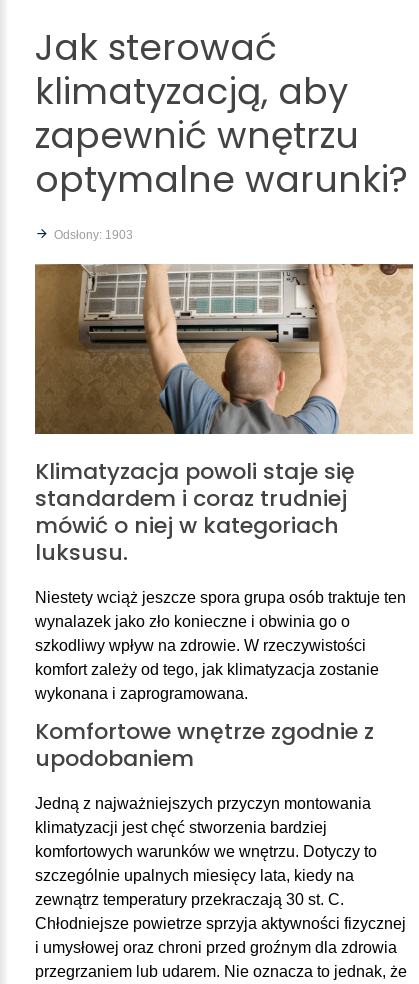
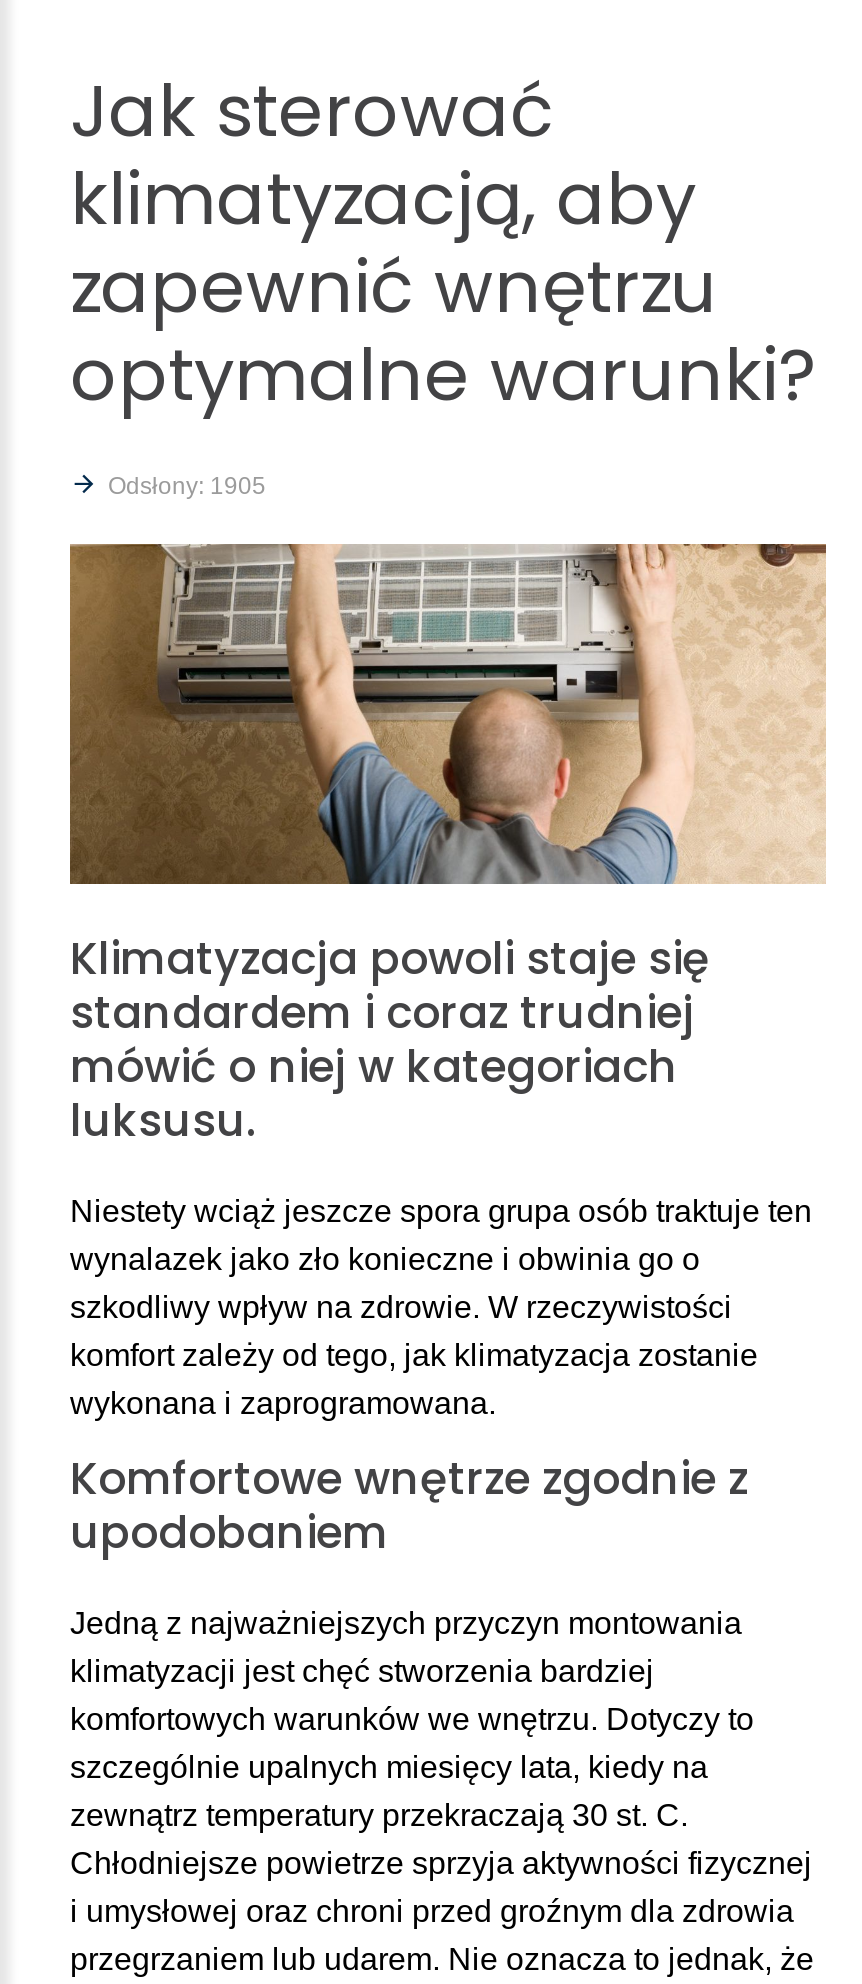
[54,228,133,242] Odsłony: 1903 -> [108,472,266,500] Odsłony: 1905

